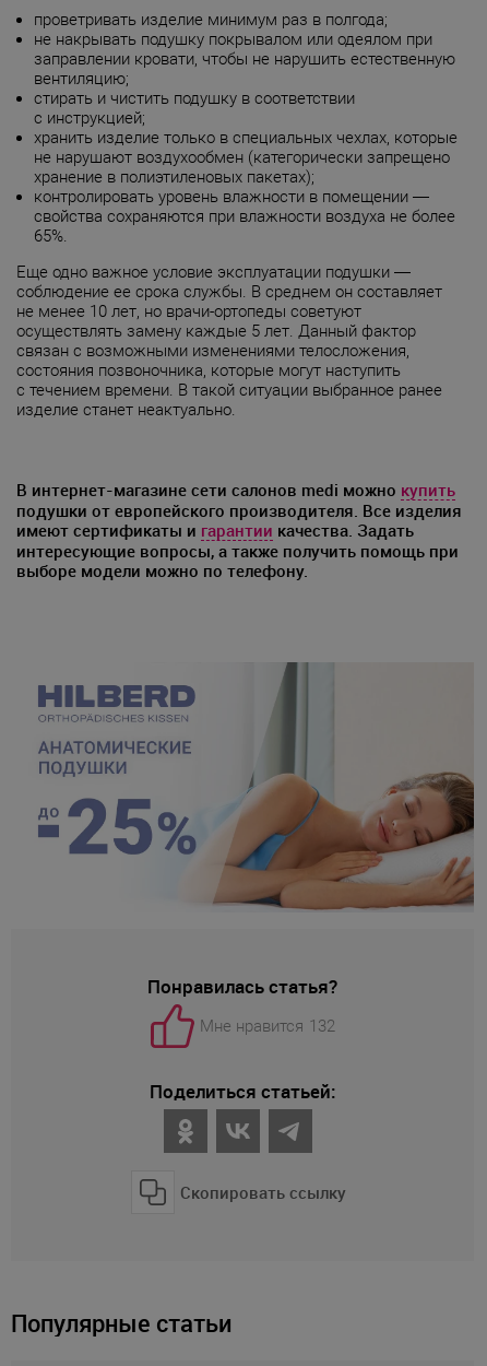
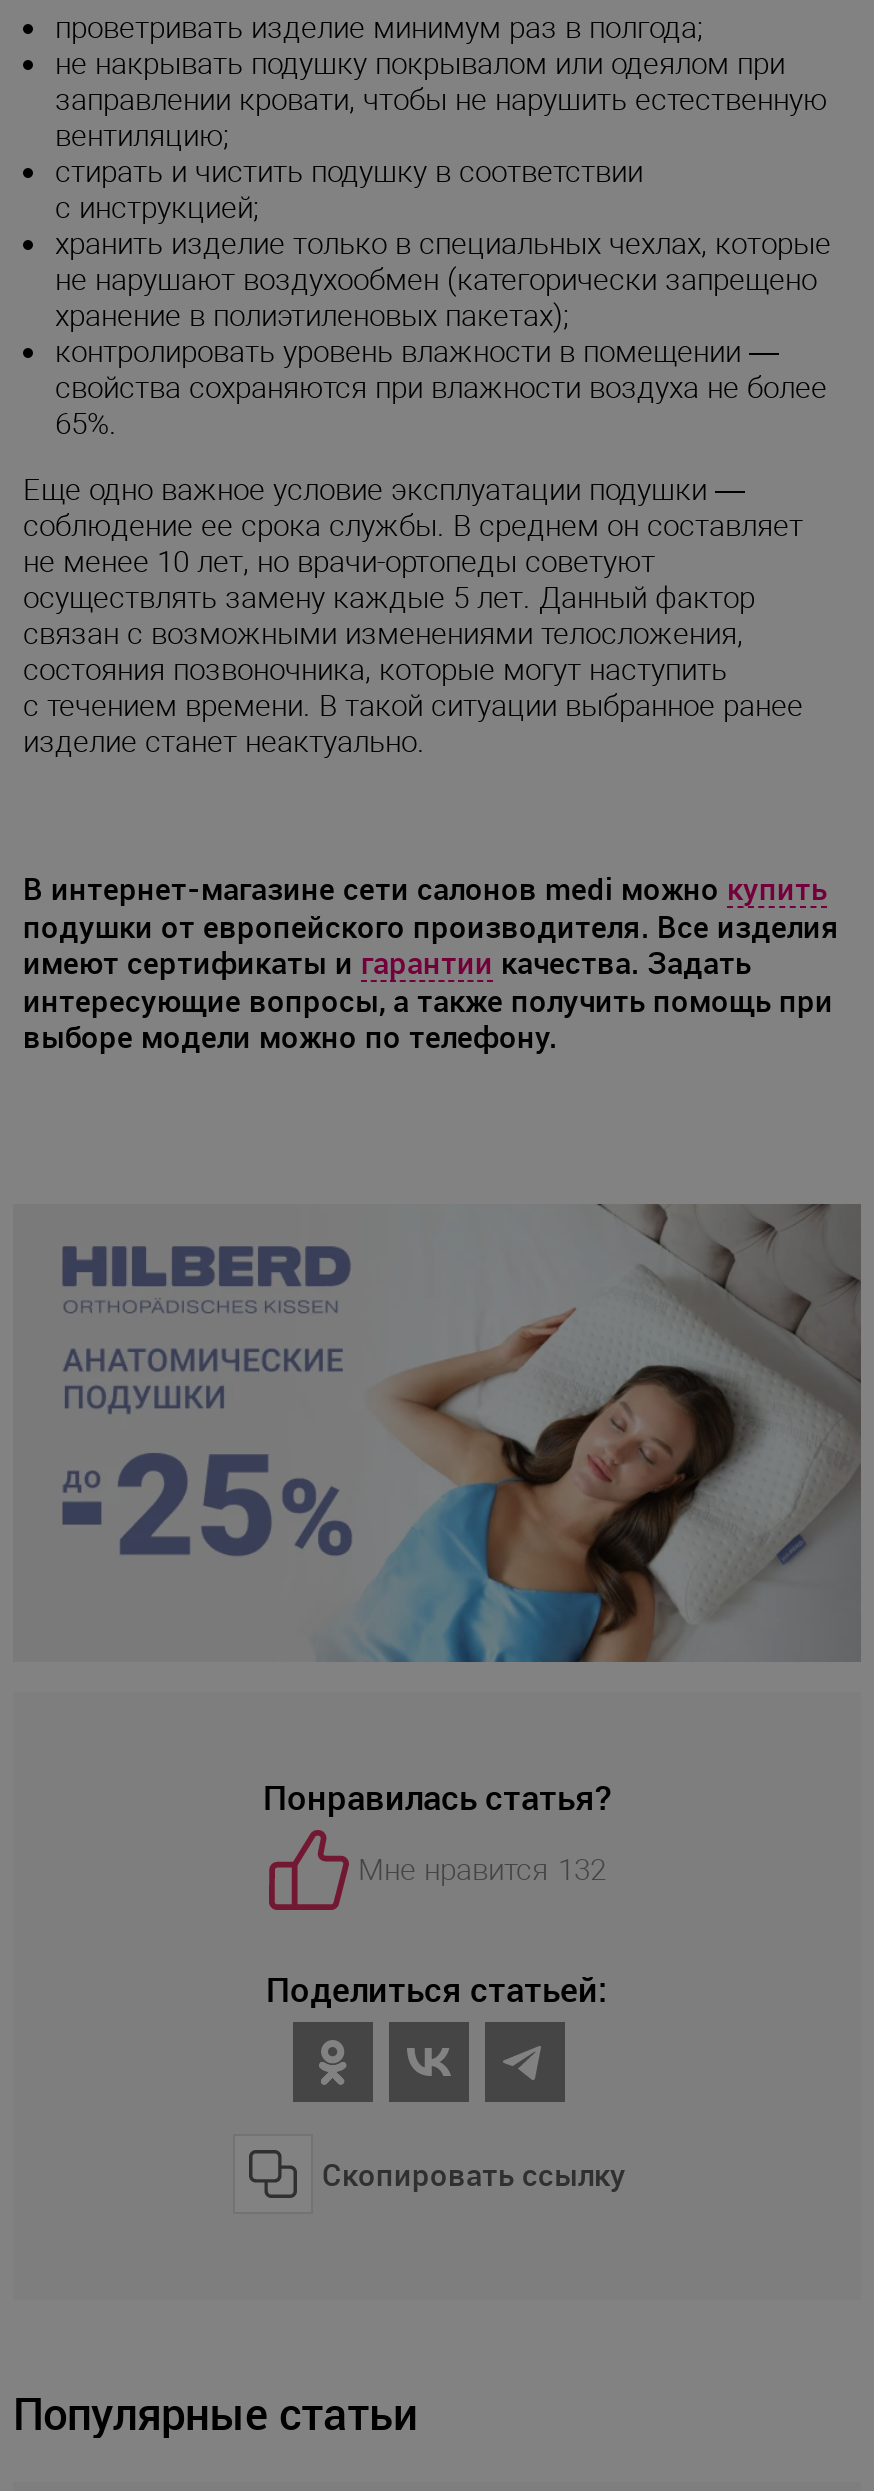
[176,661,475,912] [image] -> [315,1202,863,1664] [image]

